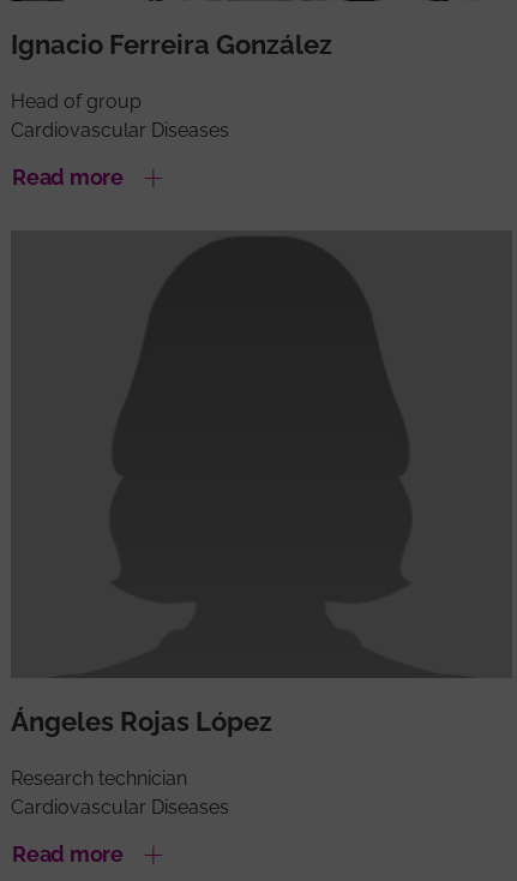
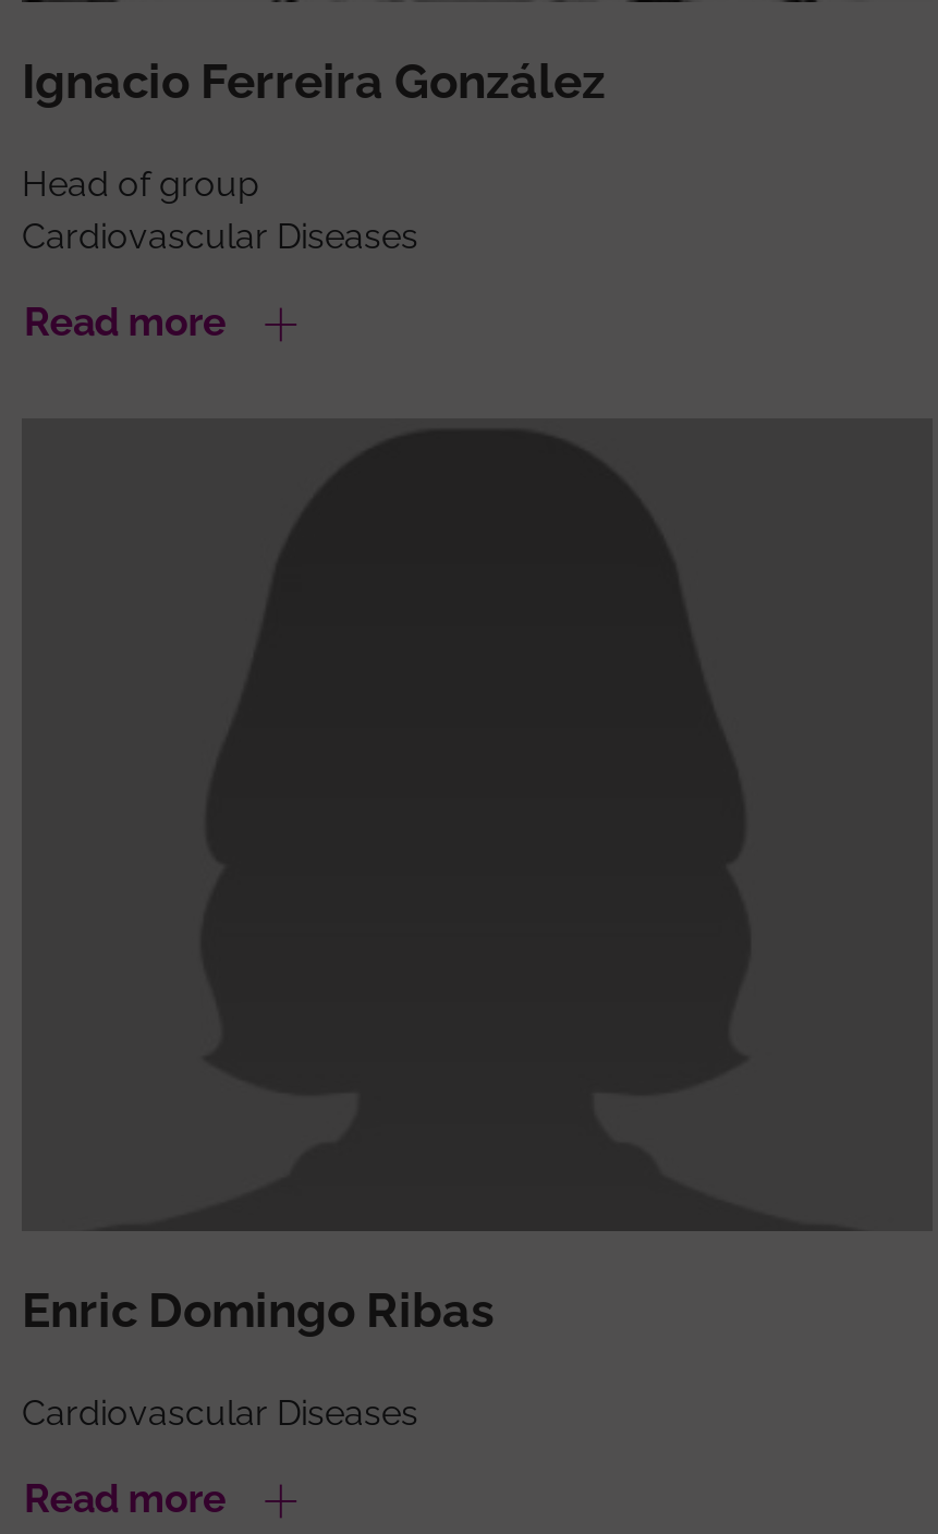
[11,706,272,790] Ángeles Rojas López | Research technician -> [22,1282,495,1338] Enric Domingo Ribas

